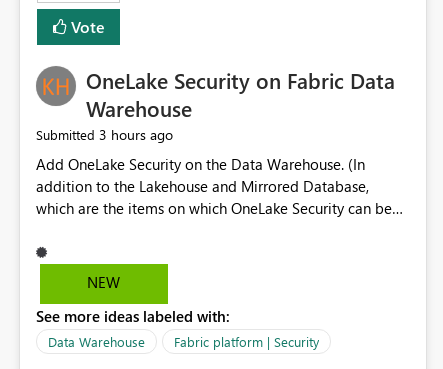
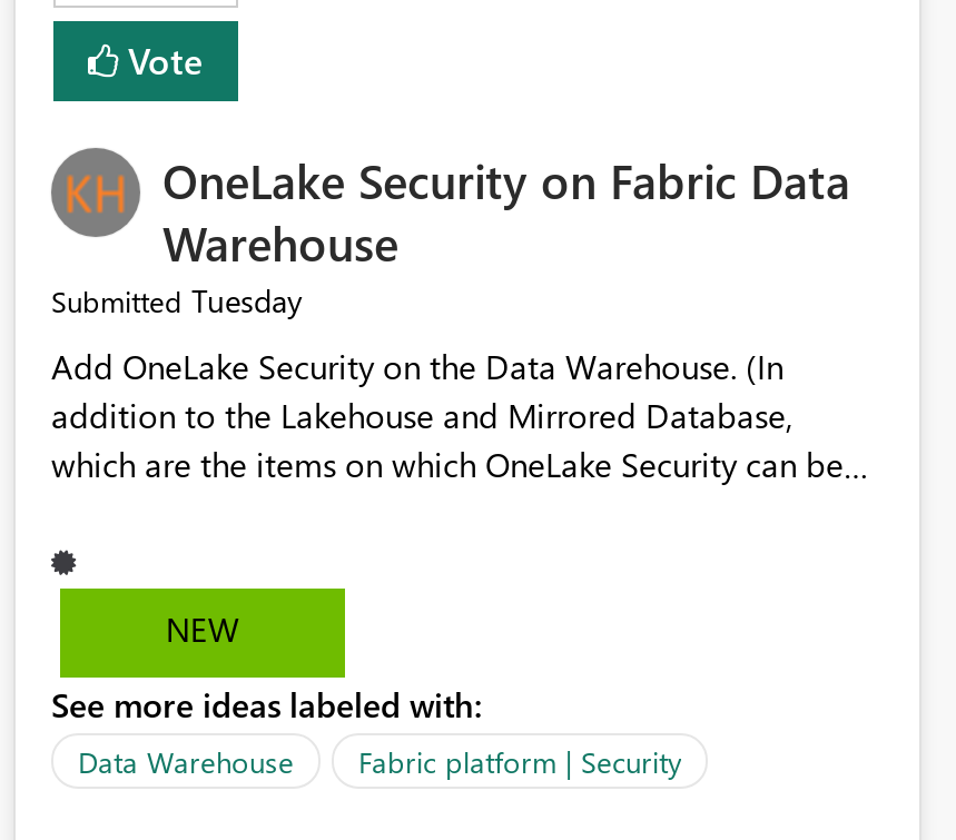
[36,125,173,144] Submitted 3 hours ago -> [51,280,303,322] Submitted Tuesday

